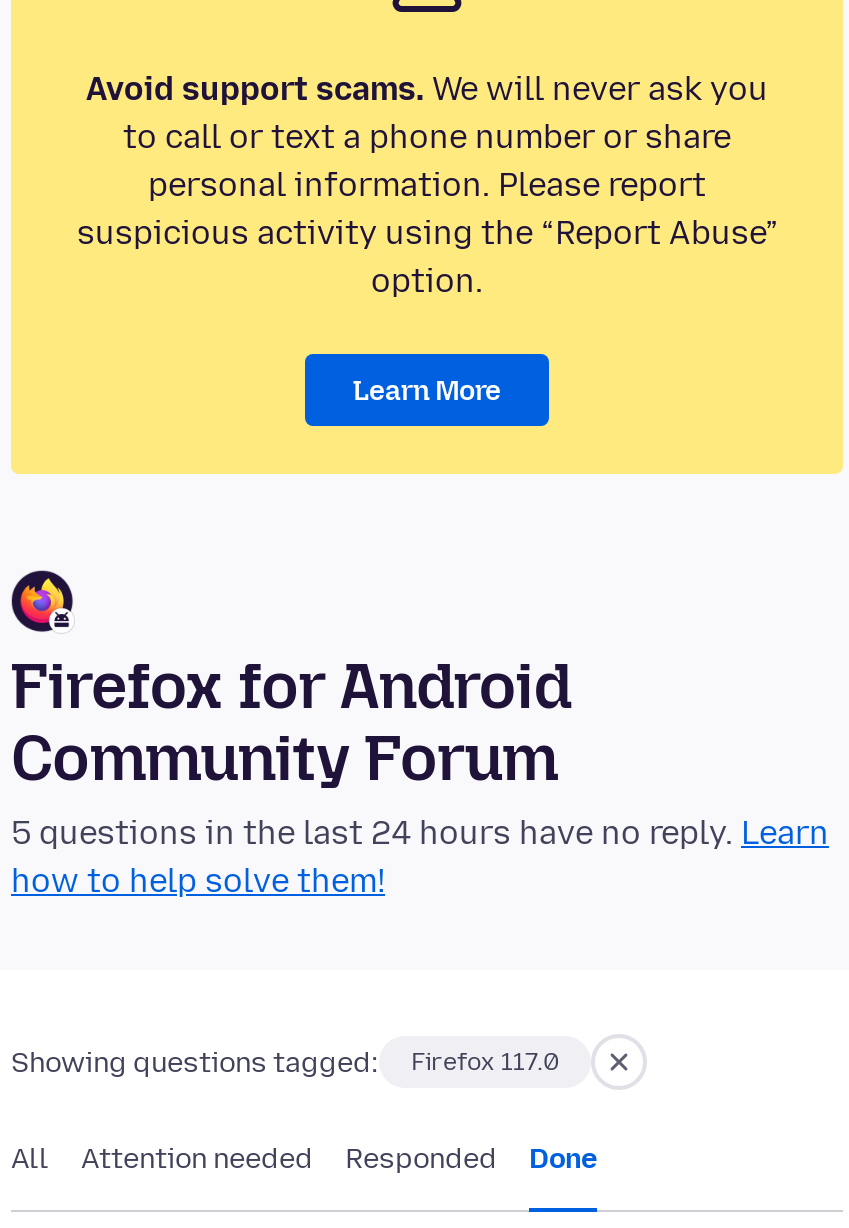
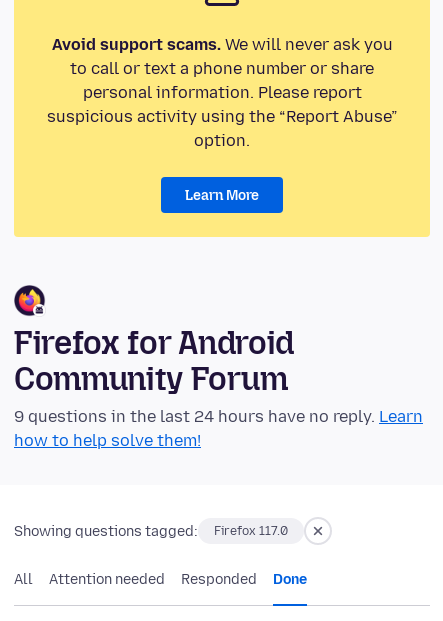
[11,815,829,853] 5 questions in the last 24 hours have no reply. Learn -> [14,407,423,426] 9 questions in the last 24 hours have no reply. Learn

